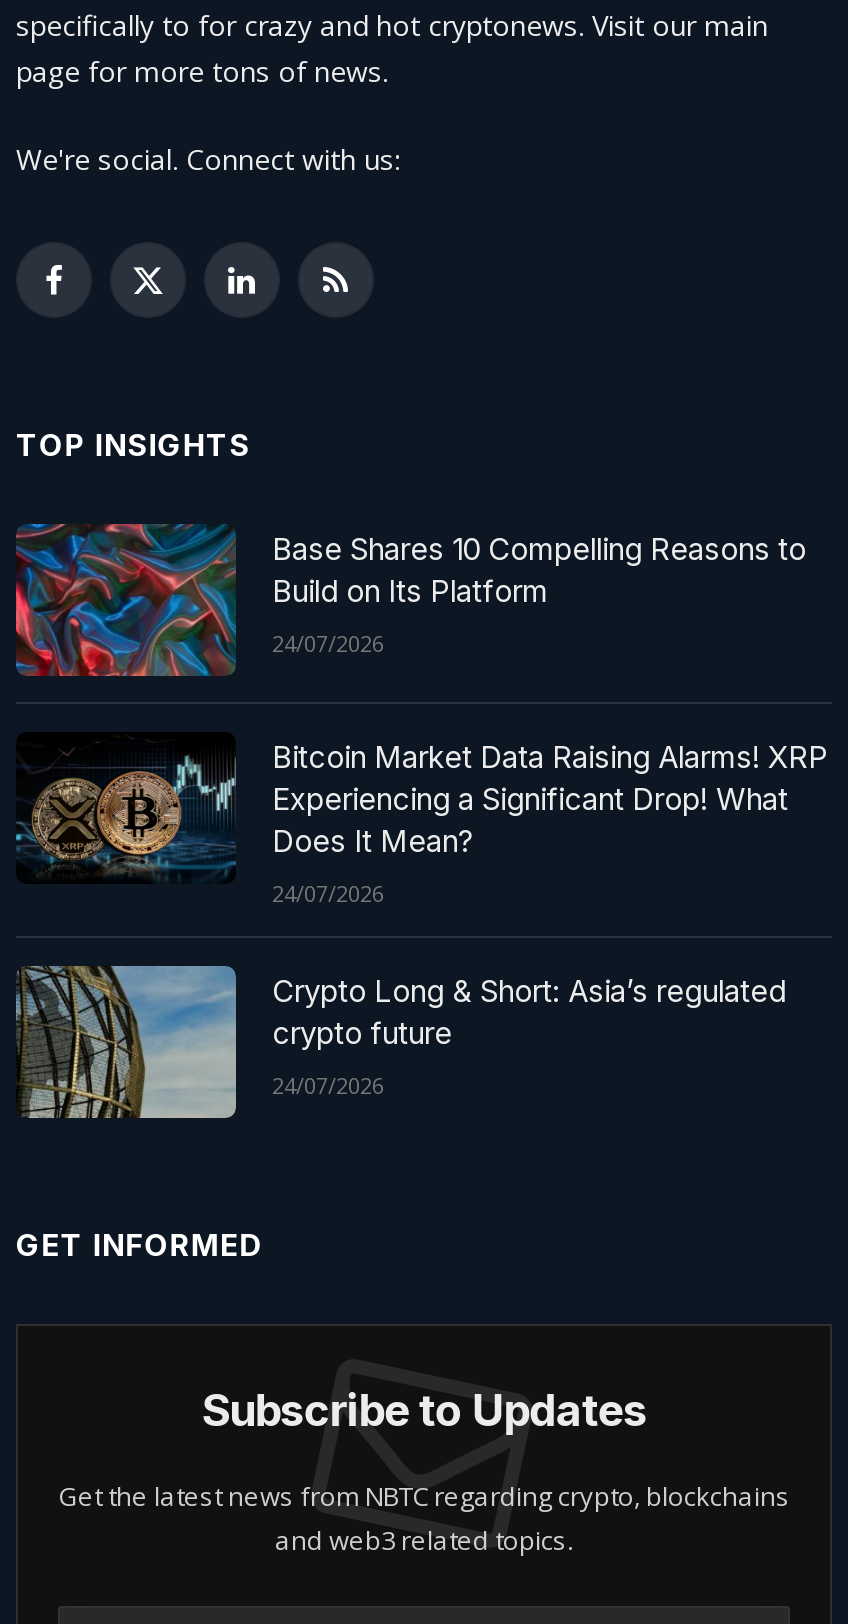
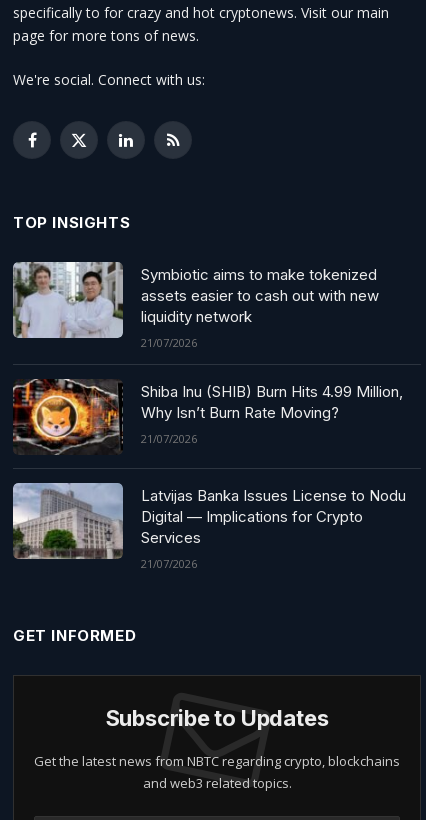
[14,522,806,678] [image] | Base Shares 10 Compelling Reasons to | Build on Its Platform -> [12,261,379,339] [image] | Symbiotic aims to make tokenized | assets easier to cash out with new | liquidity network
[272,627,384,657] 24/07/2026 -> [141,335,197,350] 21/07/2026
[14,732,828,884] [image] | Bitcoin Market Data Raising Alarms! XRP | Experiencing a Significant Drop! What | Does It Mean? -> [12,378,403,456] [image] | Shiba Inu (SHIB) Burn Hits 4.99 Million, | Why Isn’t Burn Rate Moving?
[272,877,384,907] 24/07/2026 -> [141,431,197,446] 21/07/2026
[16,964,786,1120] [image] | Crypto Long & Short: Asia’s regulated | crypto future -> [12,482,406,560] [image] | Latvijas Banka Issues License to Nodu | Digital — Implications for Crypto | Services
[272,1069,384,1099] 24/07/2026 -> [141,556,197,571] 21/07/2026

